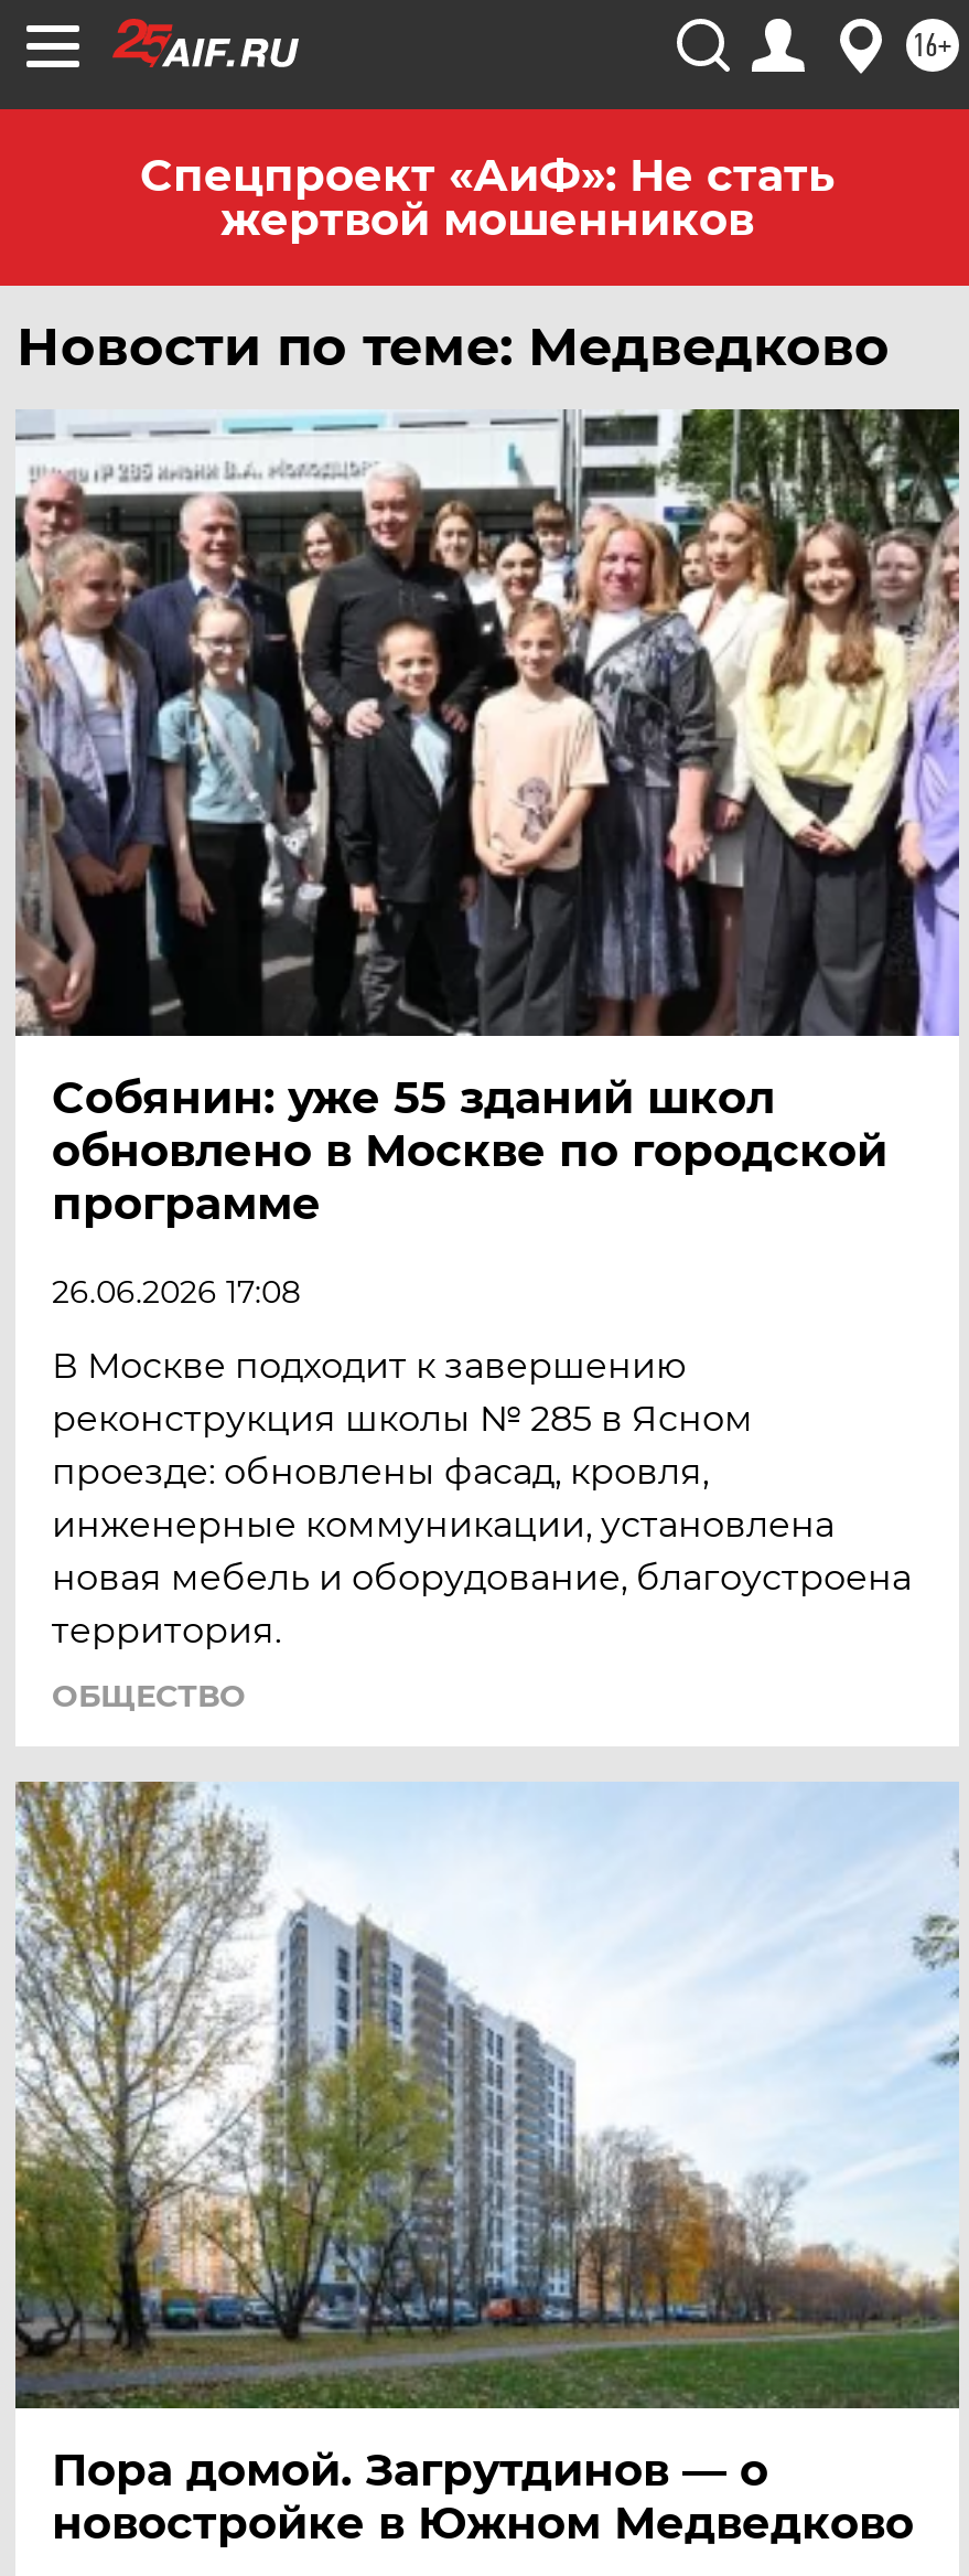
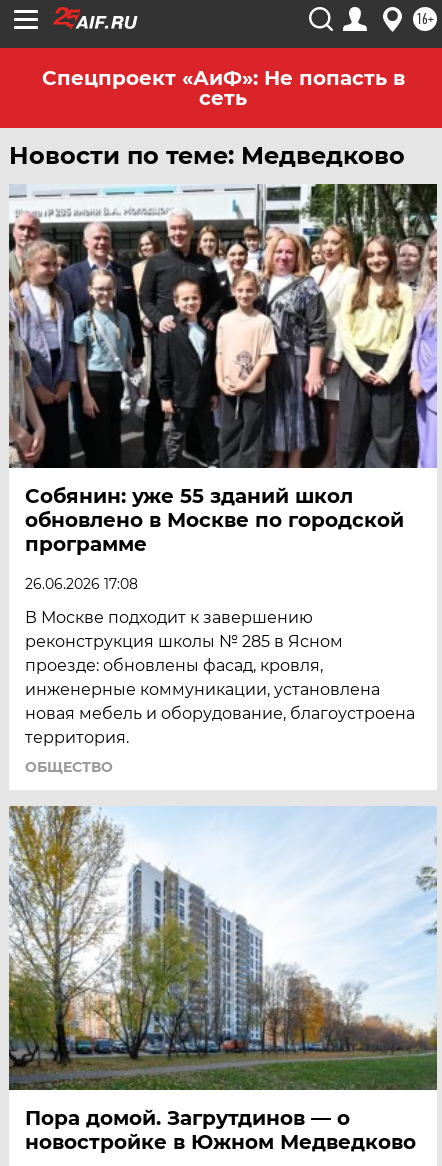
[140,149,835,246] Спецпроект «АиФ»: Не стать | жертвой мошенников -> [41,66,404,110] Спецпроект «АиФ»: Не попасть в | сеть

